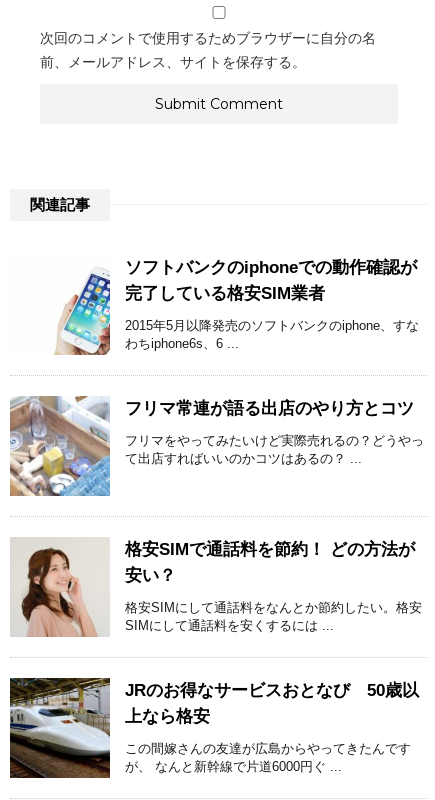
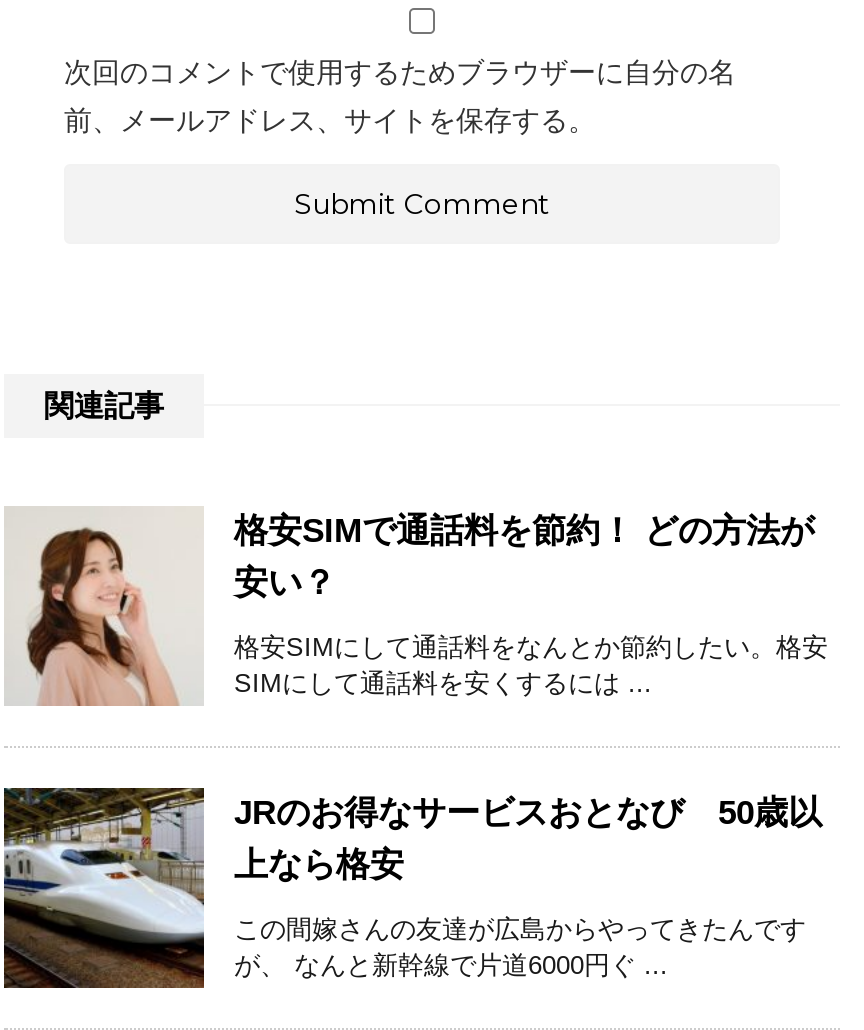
[54,258,419,355] [image] | ソフトバンクのiphoneでの動作確認が | 完了している格安SIM業者 | 2015年5月以降発売のソフトバンクのiphone、すな | わちiphone6s、6 ... -> none
[9,396,424,497] [image] | フリマ常連が語る出店のやり方とコツ | フリマをやってみたいけど実際売れるの？どうやっ | て出店すればいいのかコツはあるの？ ... -> none

